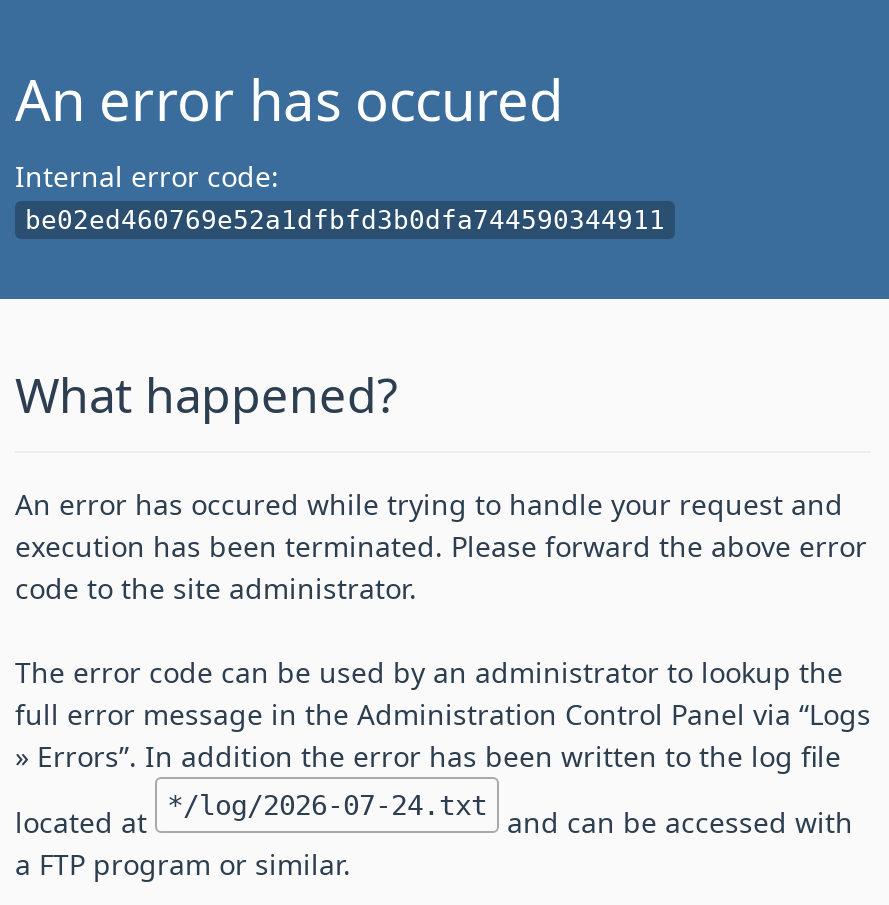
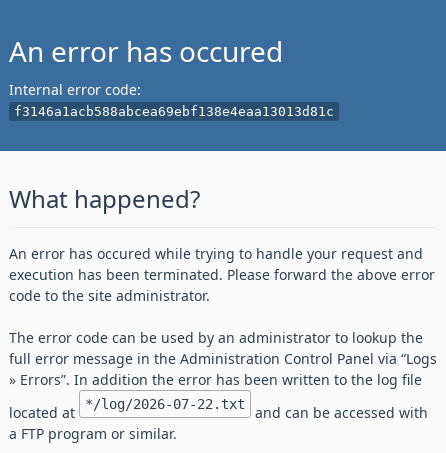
[25,205,665,235] be02ed460769e52a1dfbfd3b0dfa744590344911 -> [14,104,334,119] f3146a1acb588abcea69ebf138e4eaa13013d81c
[15,789,853,841] located at */log/2026-07-24.txt and can be accessed with -> [9,396,428,422] located at */log/2026-07-22.txt and can be accessed with

